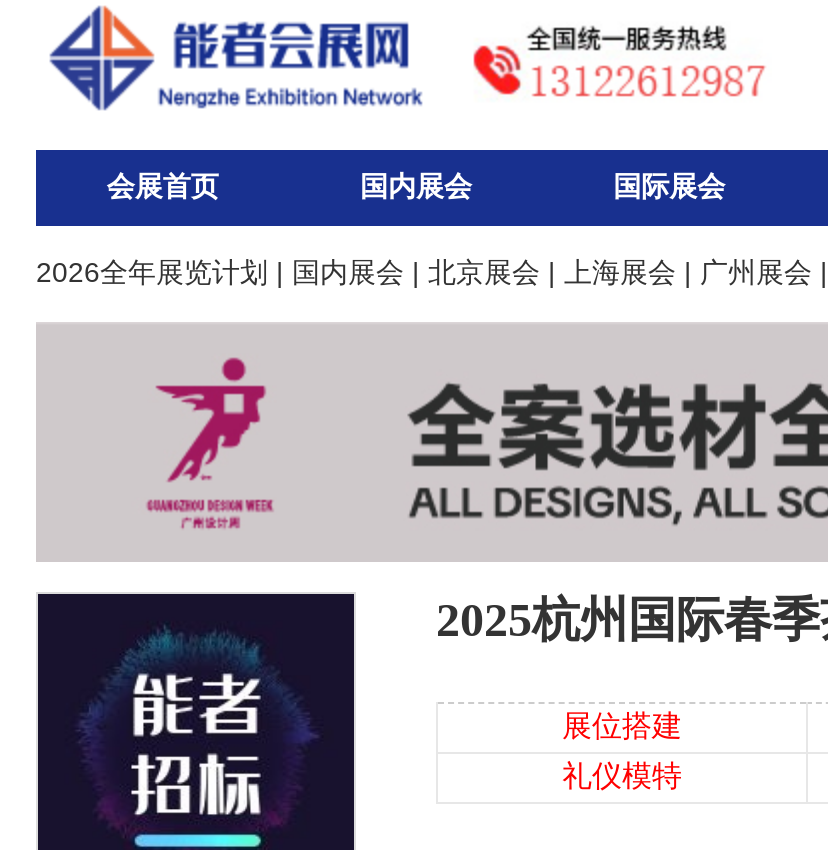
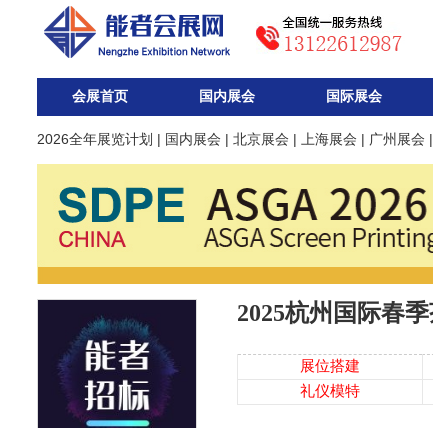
[36,324,822,560] [image] -> [37,164,430,284] [image]

